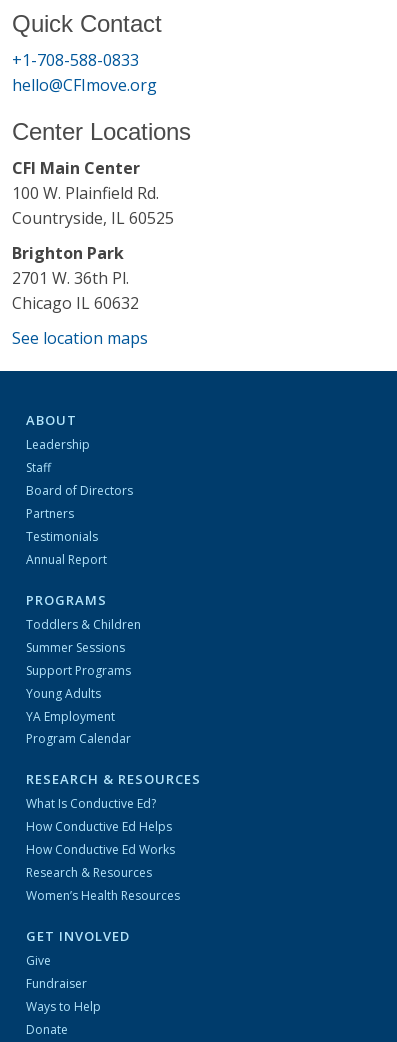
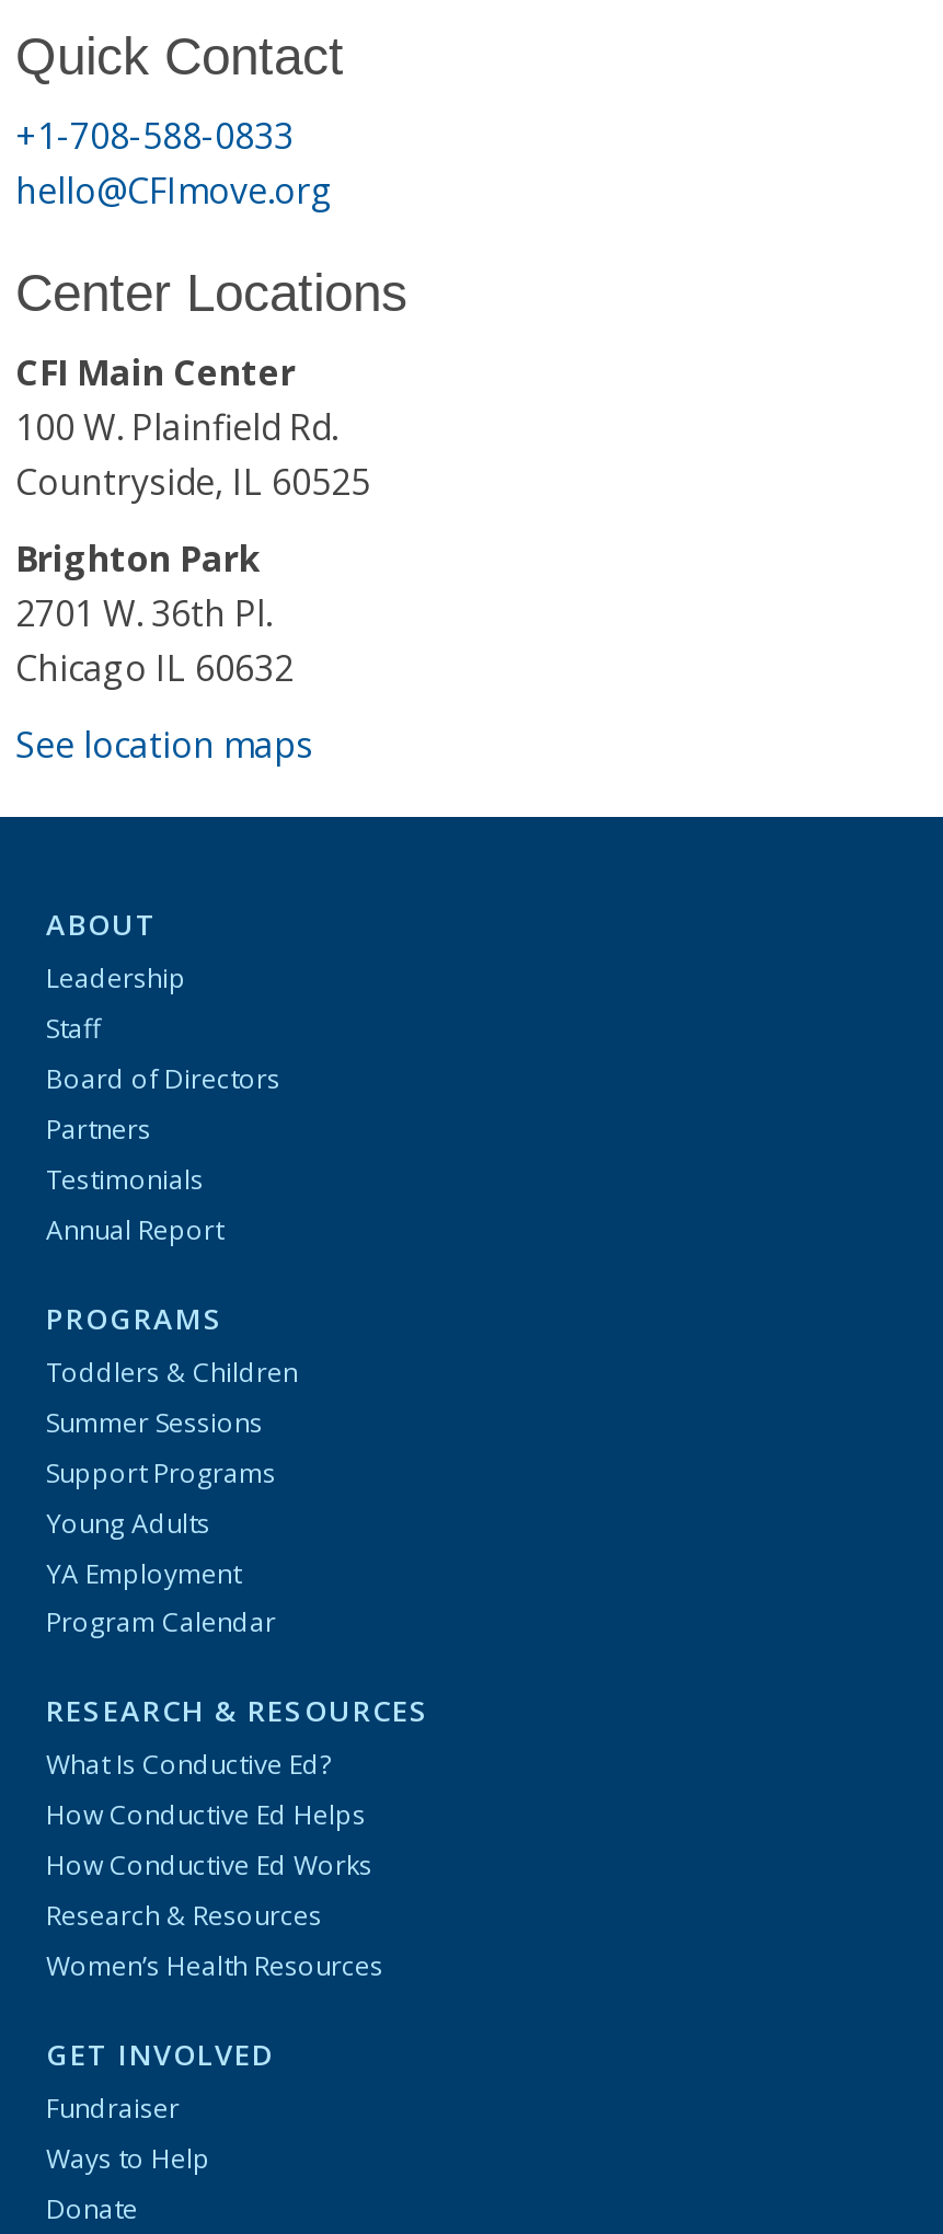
[26,952,51,969] Give -> none

